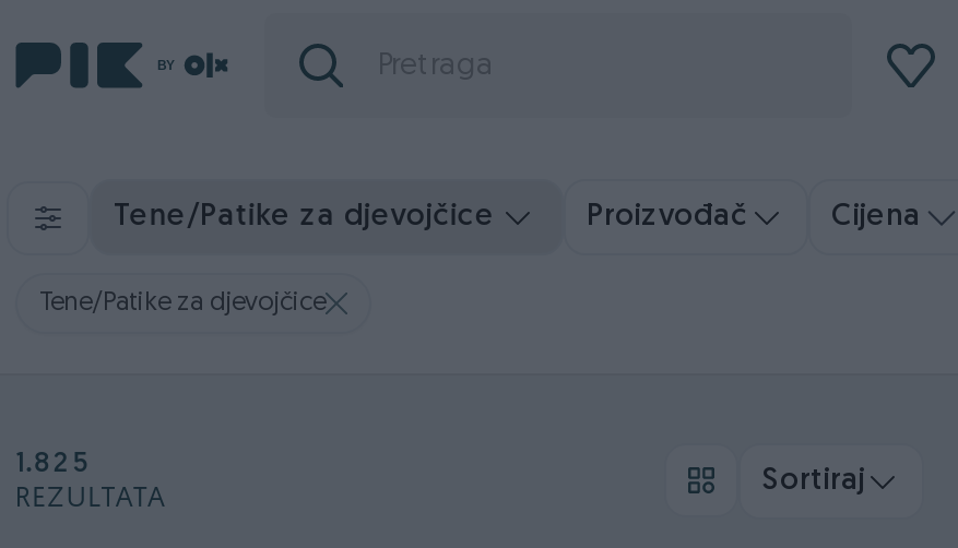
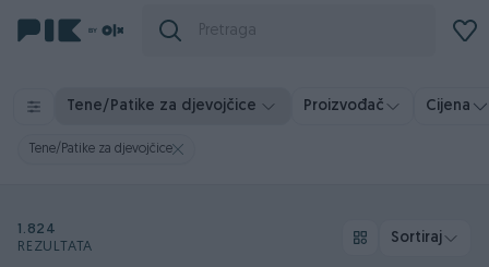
[15,449,90,477] 1.825 -> [17,222,57,236] 1.824

